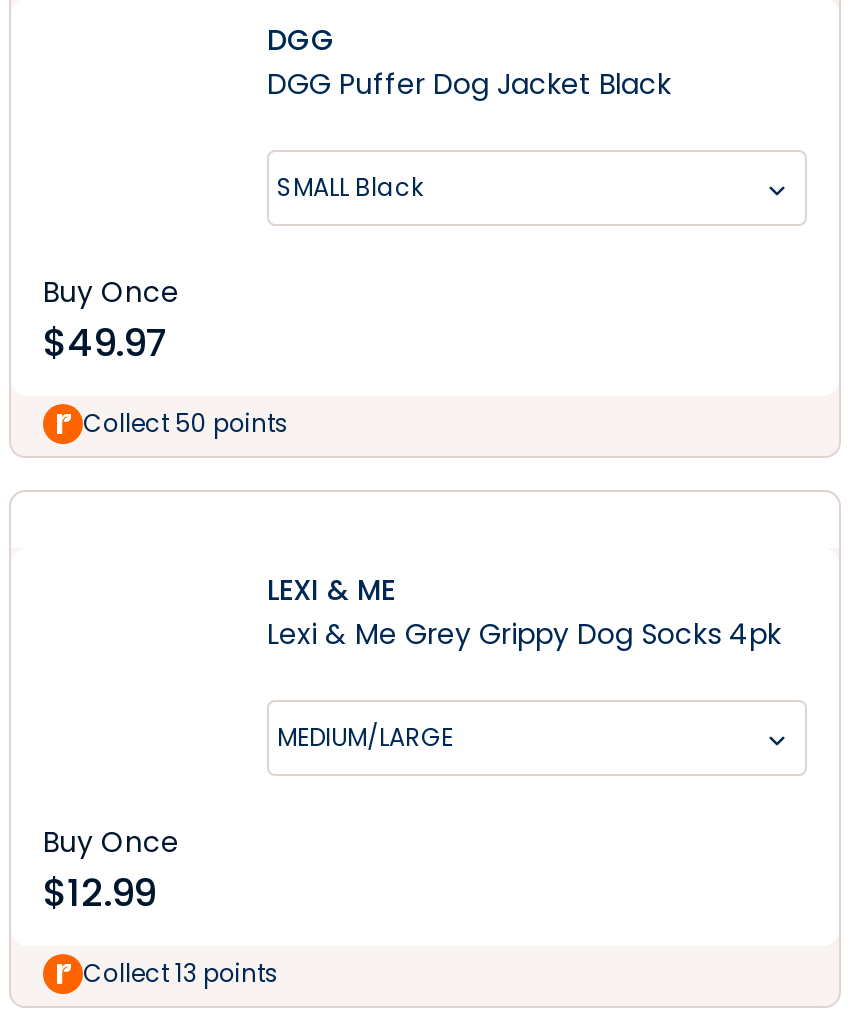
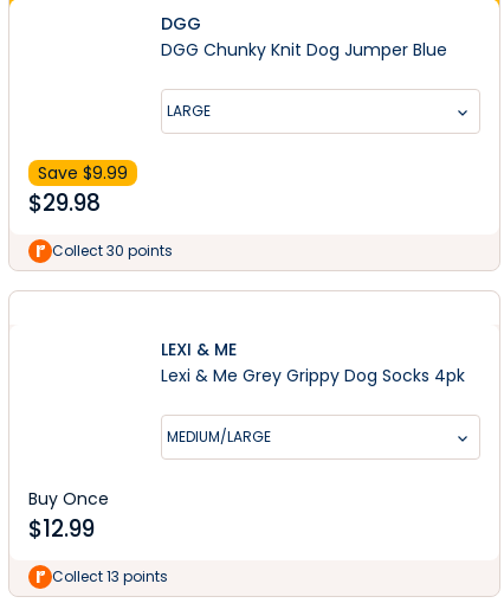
[267,64,671,104] DGG Puffer Dog Jacket Black -> [161,38,447,62] DGG Chunky Knit Dog Jumper Blue
[277,170,423,204] SMALL Black -> [167,101,211,121] LARGE
[43,272,179,370] Buy Once | $49.97 -> [28,161,128,219] Save $9.99 | $29.98
[83,406,289,440] Collect 50 points -> [52,240,173,261] Collect 30 points

